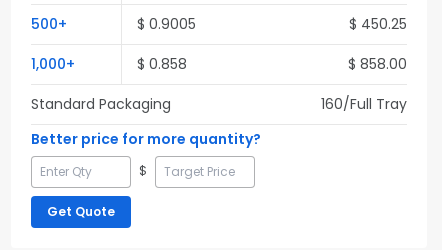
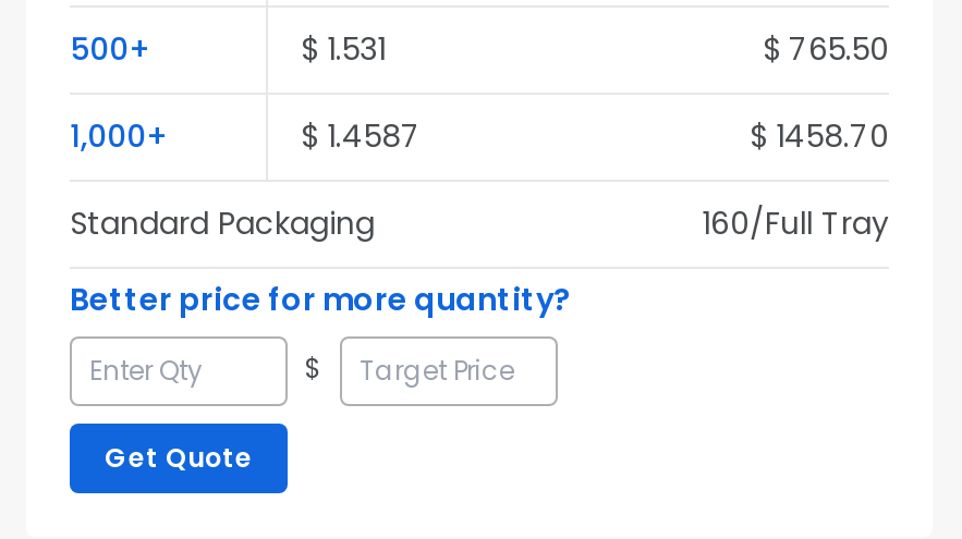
[137,14,196,34] $ 0.9005 -> [301,27,386,71] $ 1.531
[349,14,407,34] $ 450.25 -> [763,27,889,71] $ 765.50
[137,54,187,74] $ 0.858 -> [301,114,421,158] $ 1.4587
[348,54,407,74] $ 858.00 -> [750,114,889,158] $ 1458.70

